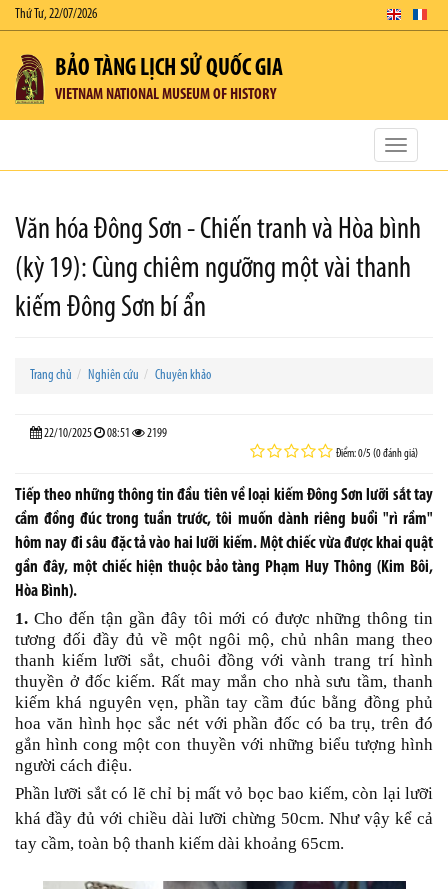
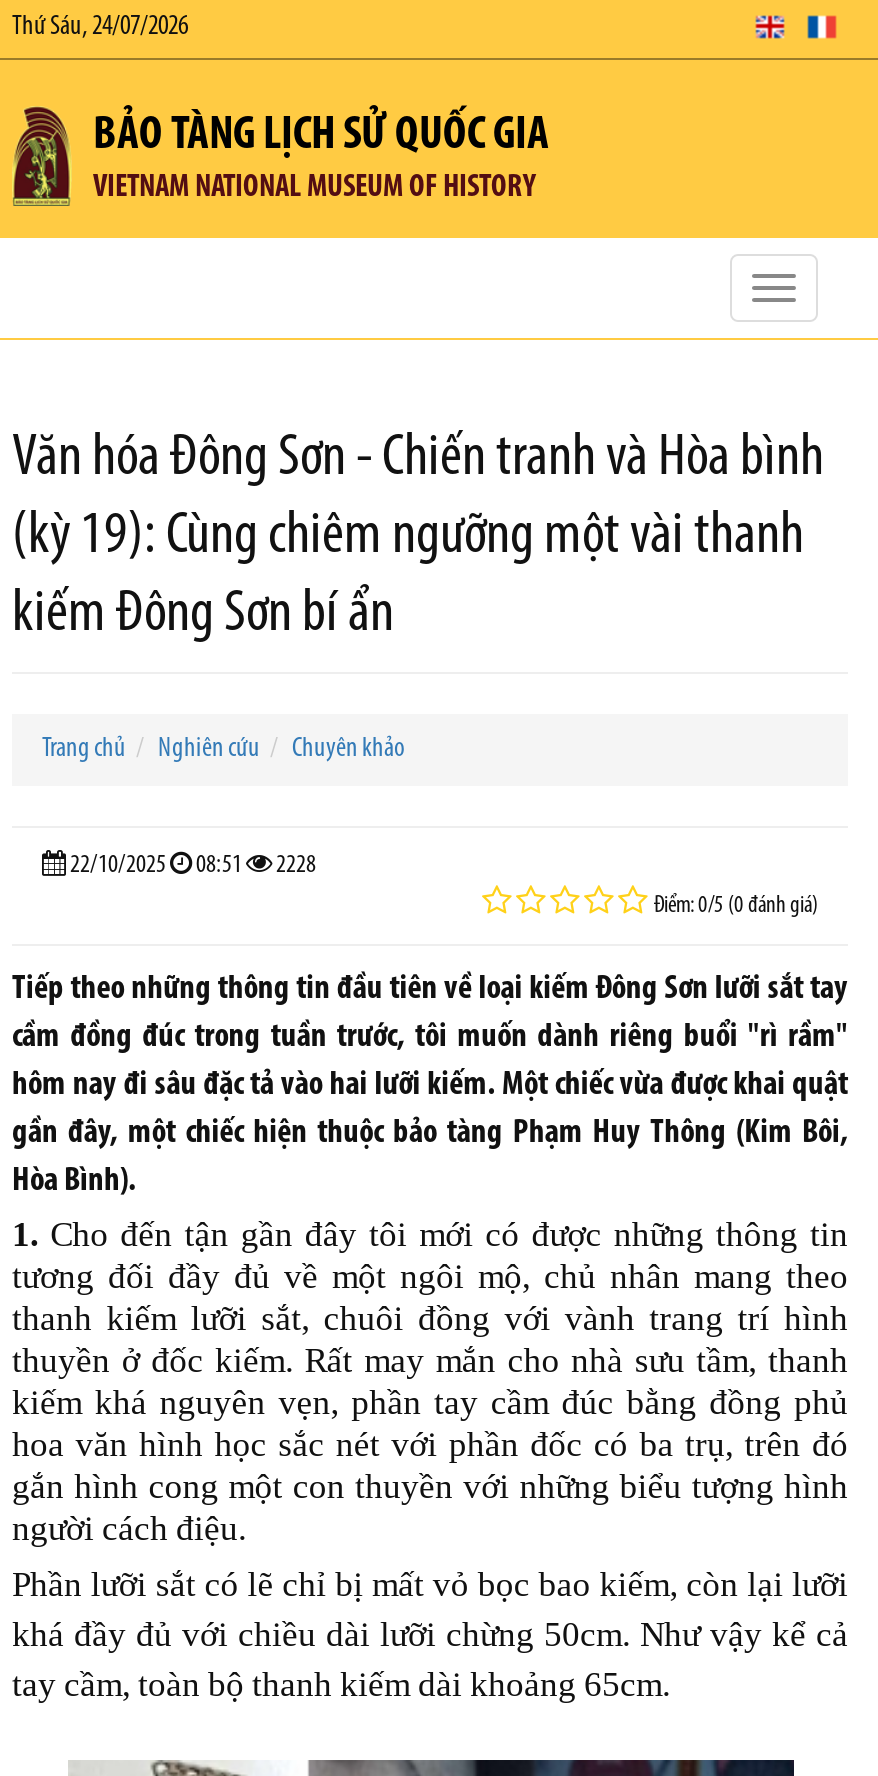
[15,7,97,22] Thứ Tư, 22/07/2026 -> [12,12,188,42] Thứ Sáu, 24/07/2026
[42,427,167,440] 22/10/2025 08:51 2199 -> [66,852,316,878] 22/10/2025 08:51 2228

